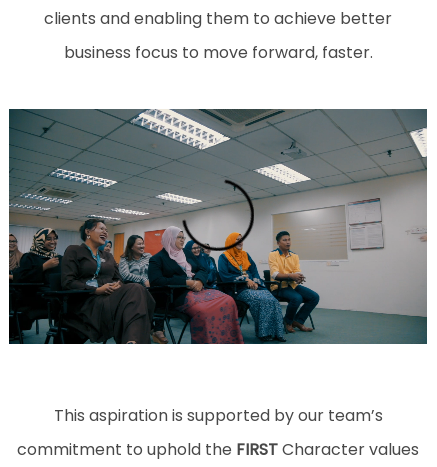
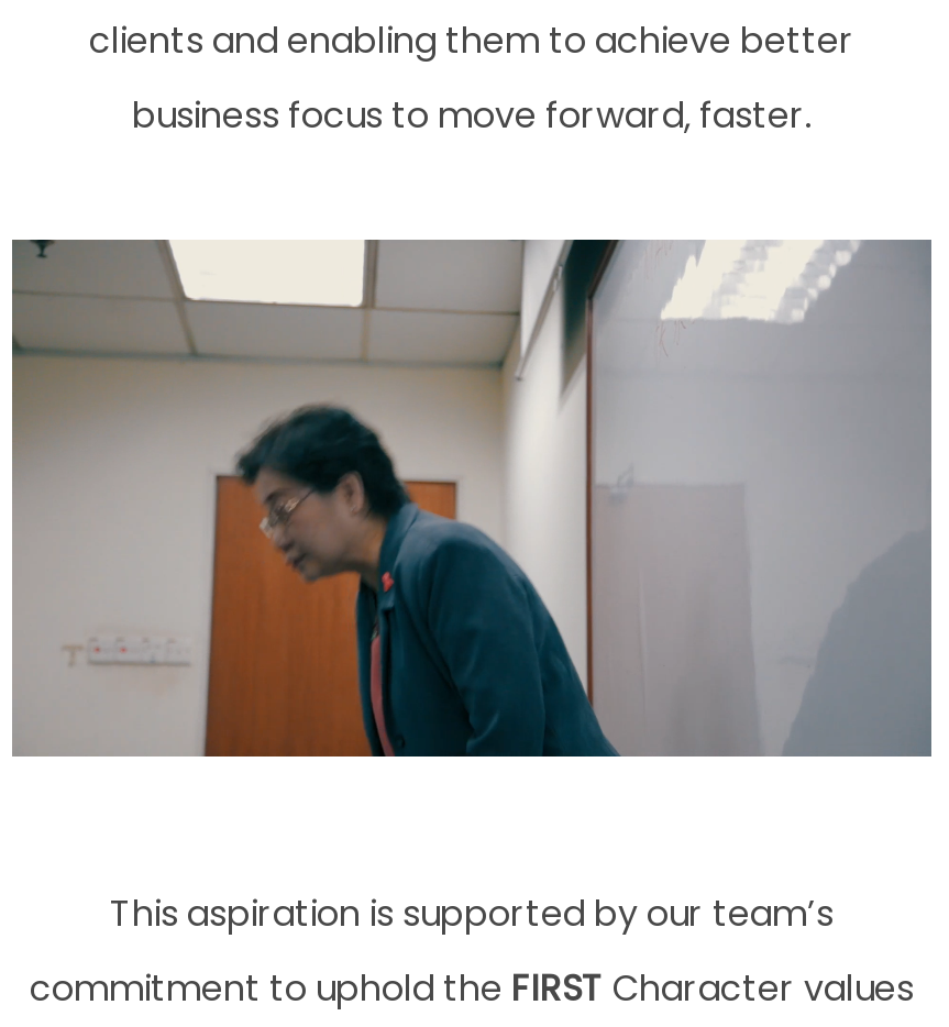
[9,108,426,345] [image] -> [12,240,931,757] [image]

